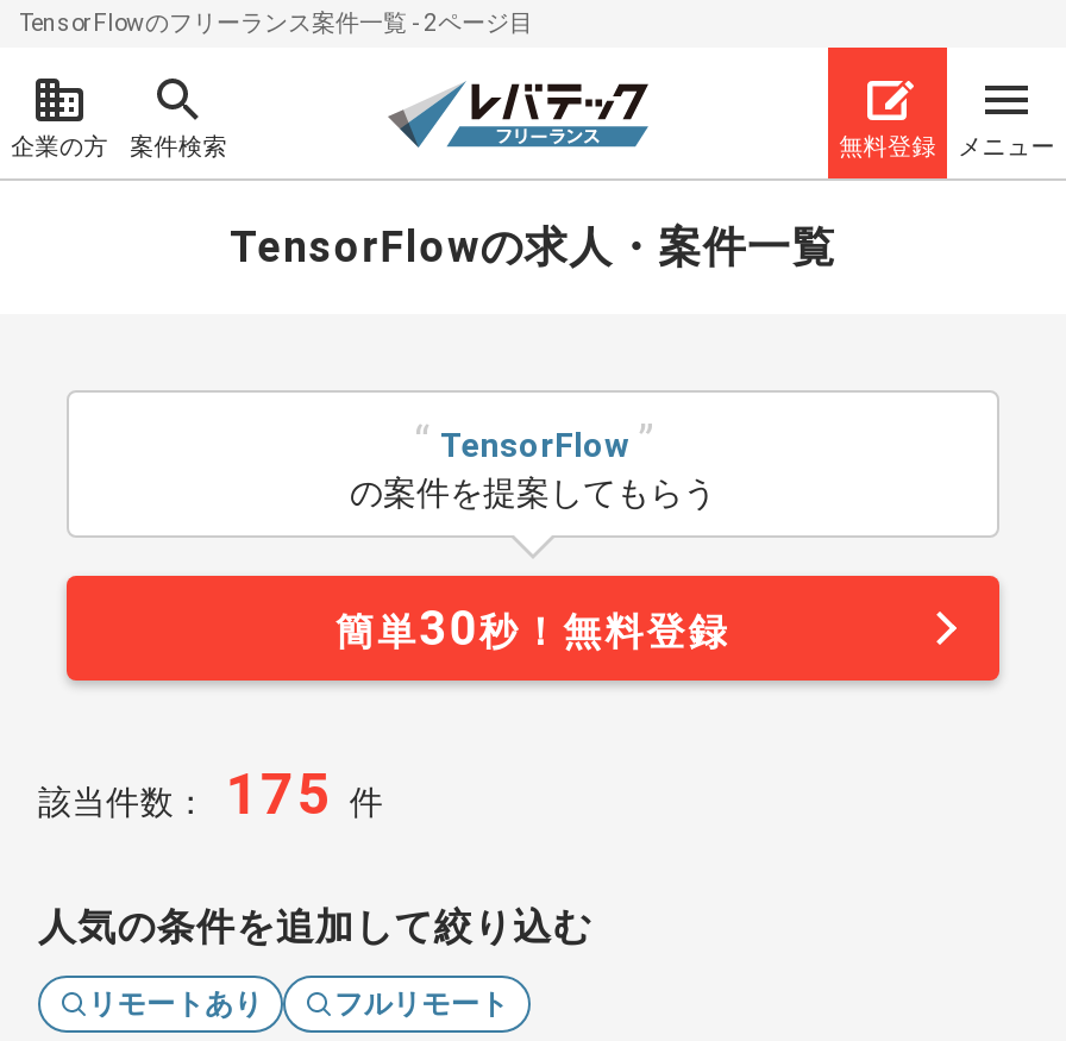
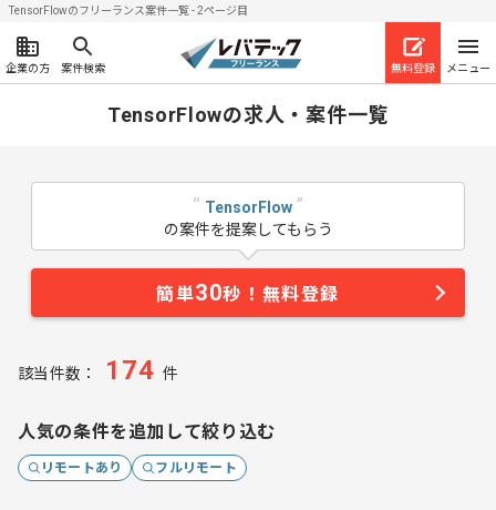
[38,761,383,828] 該当件数： 175 件 -> [18,355,178,386] 該当件数： 174 件

